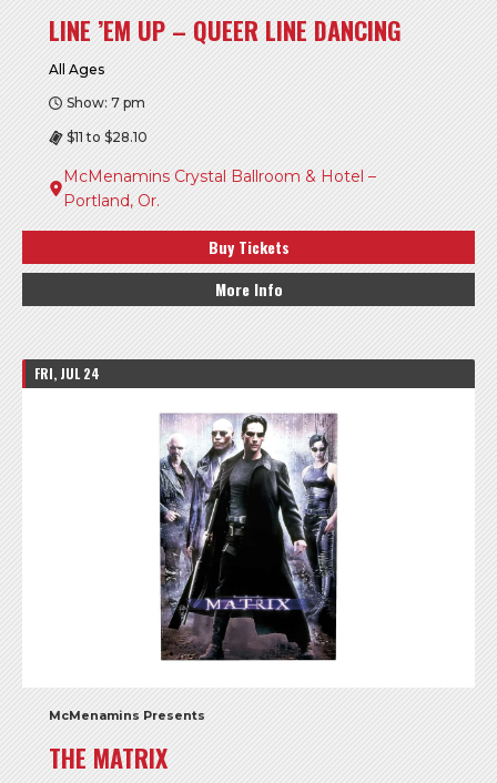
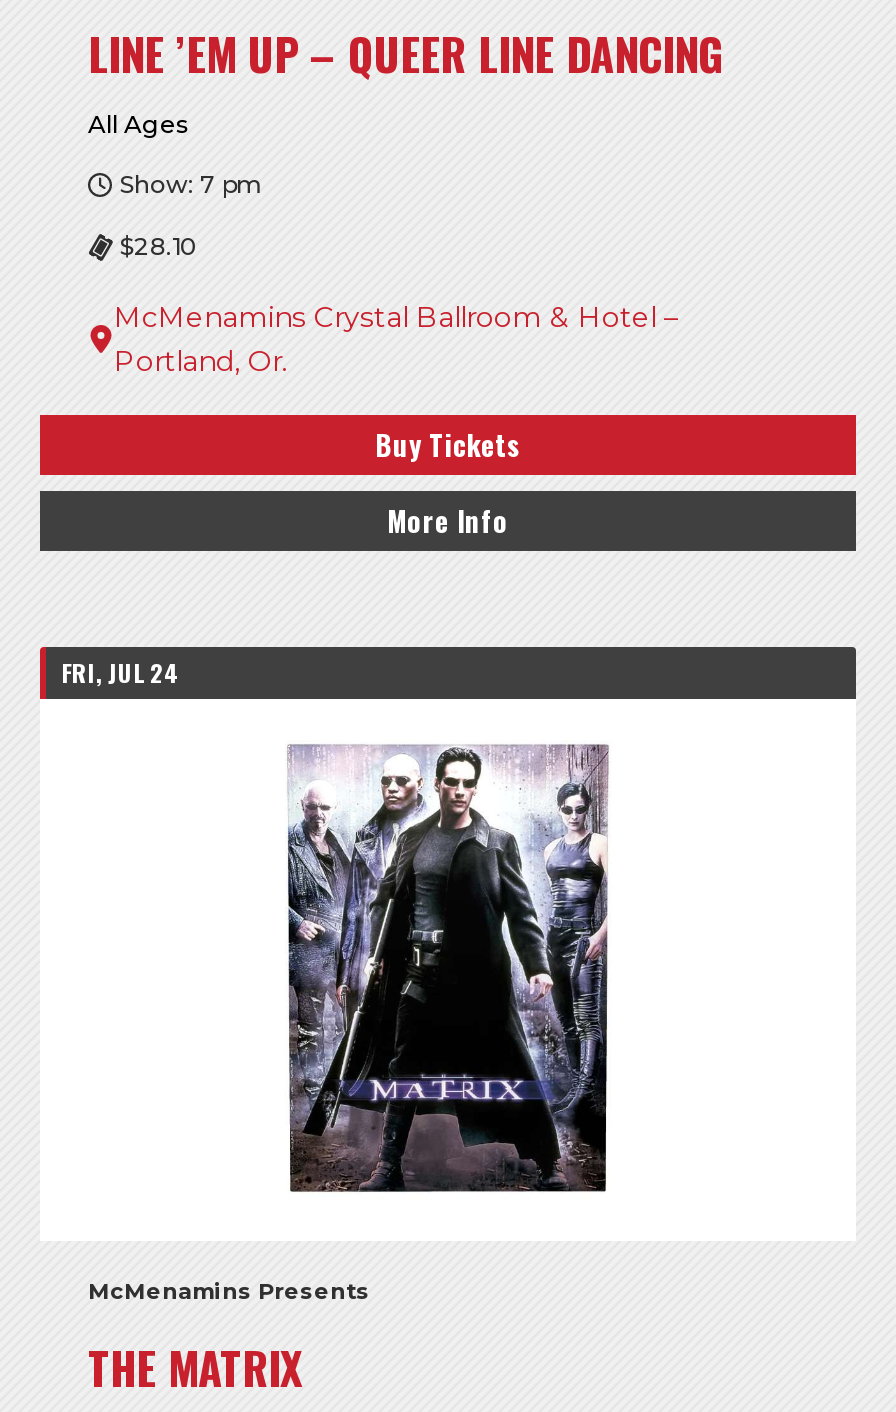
[67,128,148,145] $11 to $28.10 -> [120,231,198,261] $28.10

